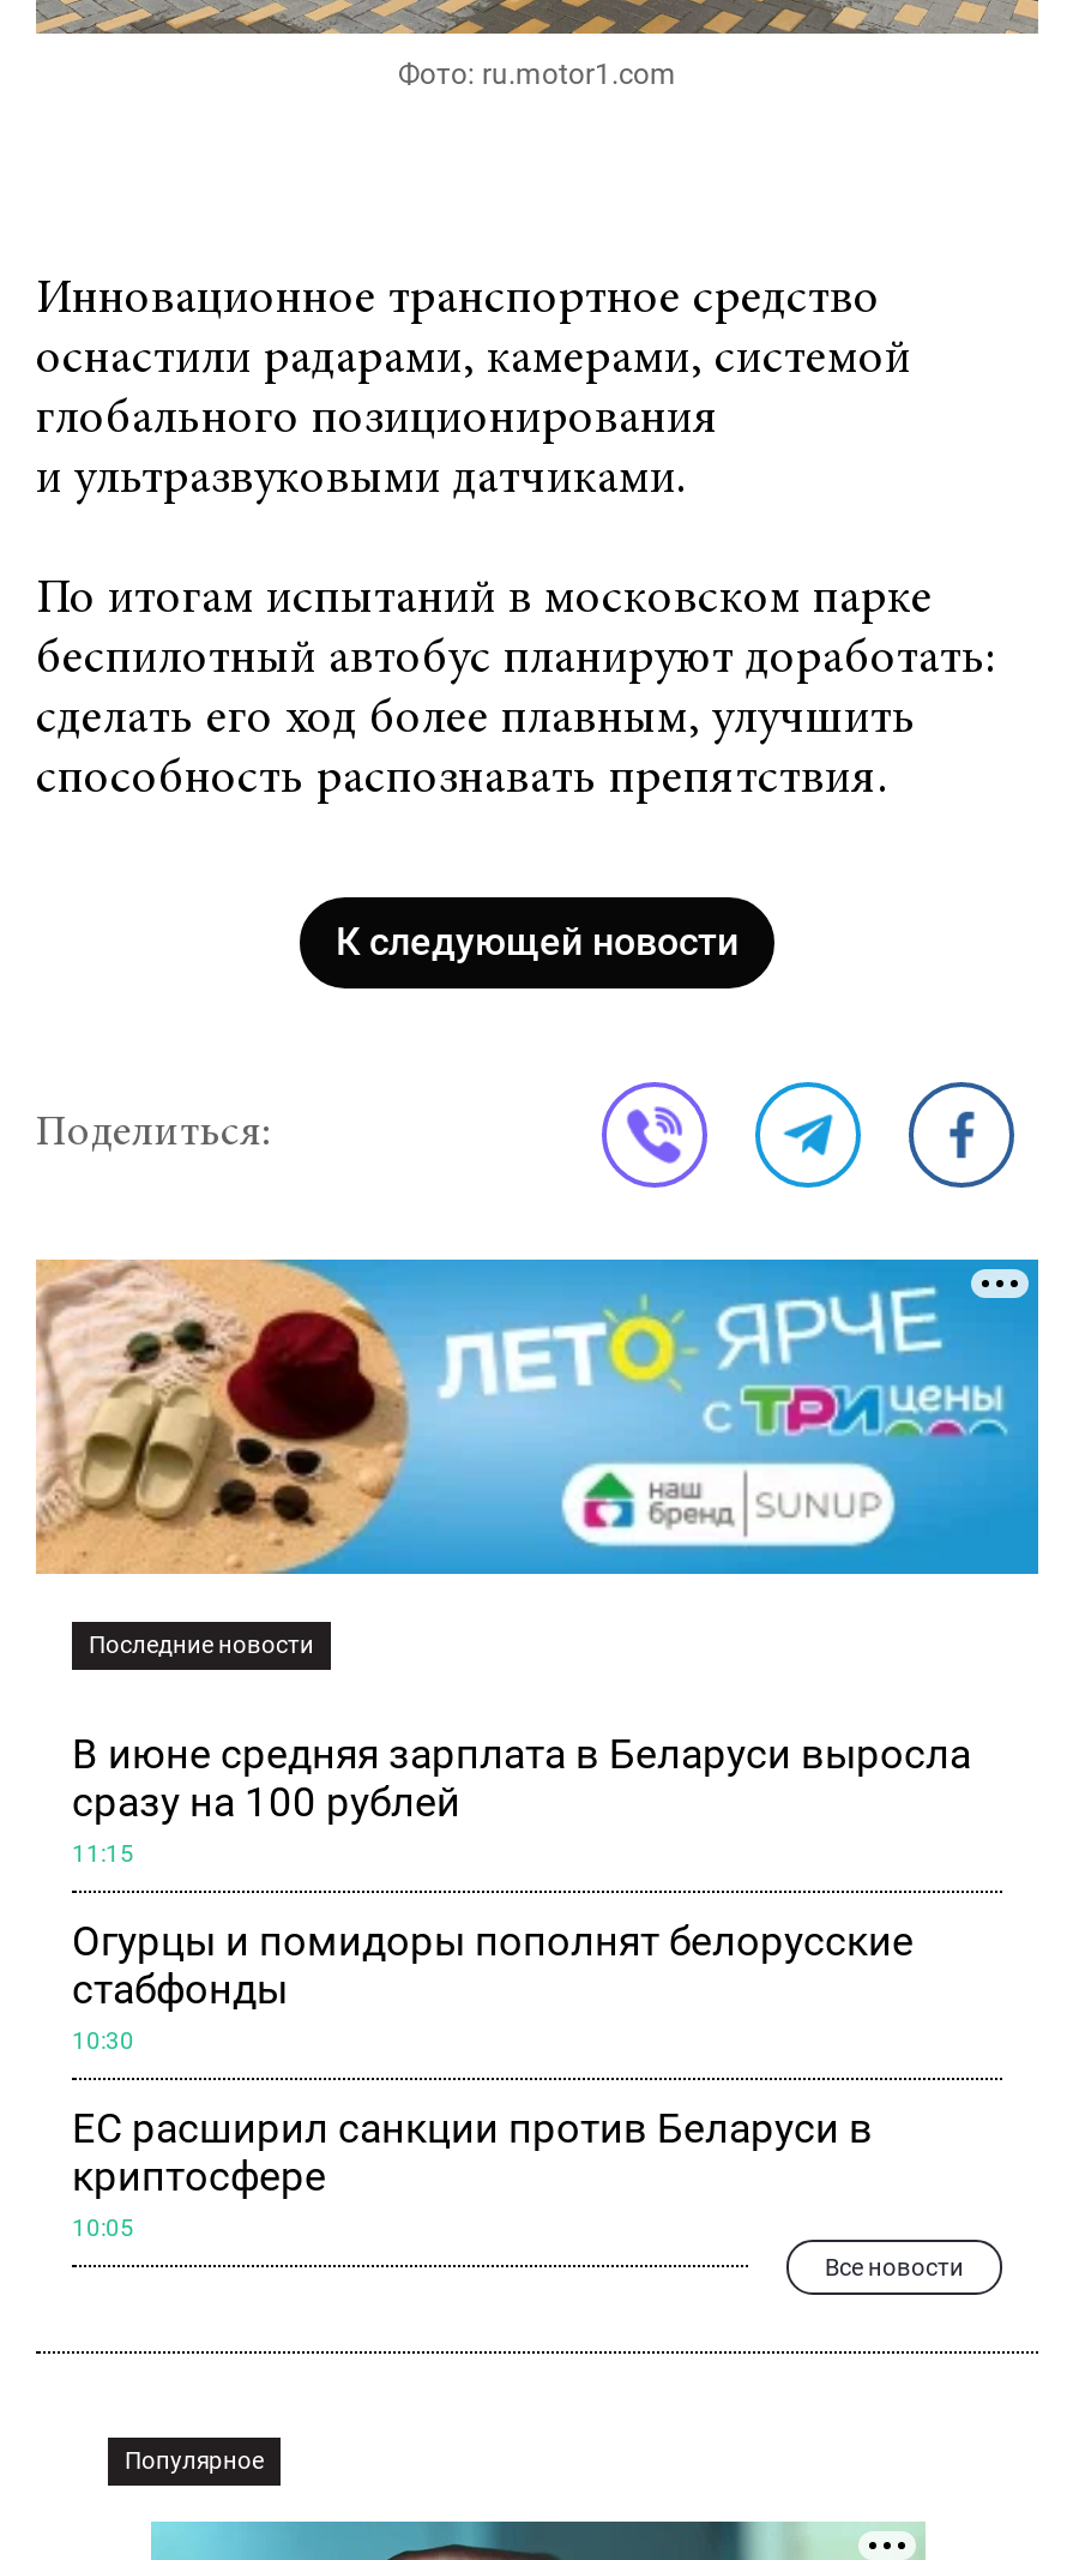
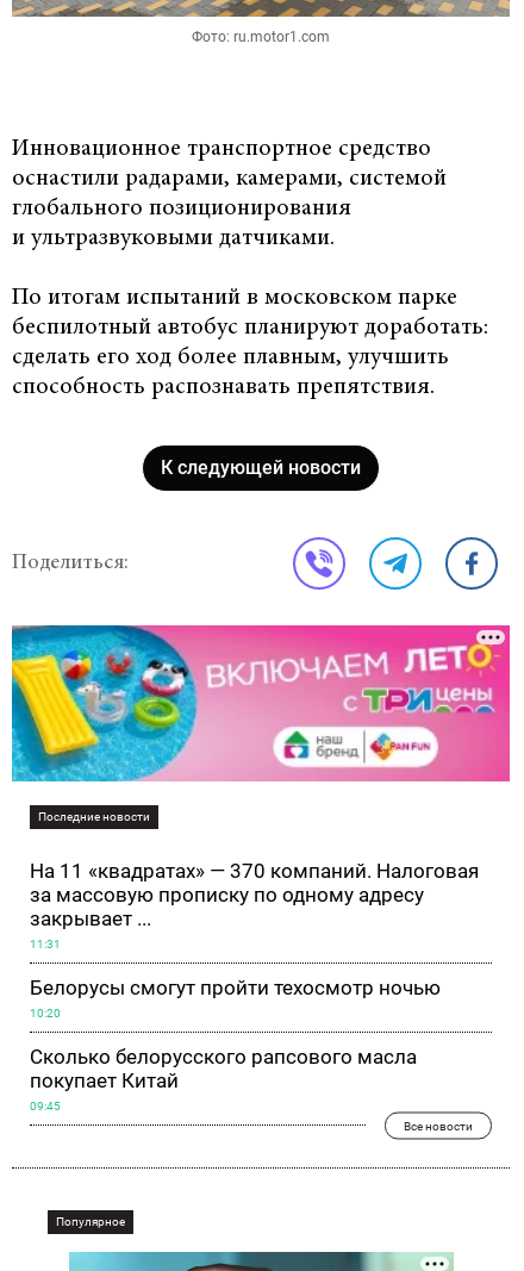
[34,1257,1041,1576] [image] -> [11,624,511,783] [image]
[72,1729,971,1825] В июне средняя зарплата в Беларуси выросла | сразу на 100 рублей -> [30,859,479,930] На 11 «квадратах» — 370 компаний. Налоговая | за массовую прописку по одному адресу | закрывает ...
[72,1840,134,1866] 11:15 -> [30,937,61,950] 11:31
[72,1917,914,2012] Огурцы и помидоры пополнят белорусские | стабфонды -> [30,975,441,999] Белорусы смогут пройти техосмотр ночью
[72,2027,134,2053] 10:30 -> [30,1006,61,1019] 10:20
[72,2104,873,2200] ЕС расширил санкции против Беларуси в | криптосфере -> [30,1044,417,1092] Сколько белорусского рапсового масла | покупает Китай
[72,2214,134,2240] 10:05 -> [30,1099,61,1112] 09:45

